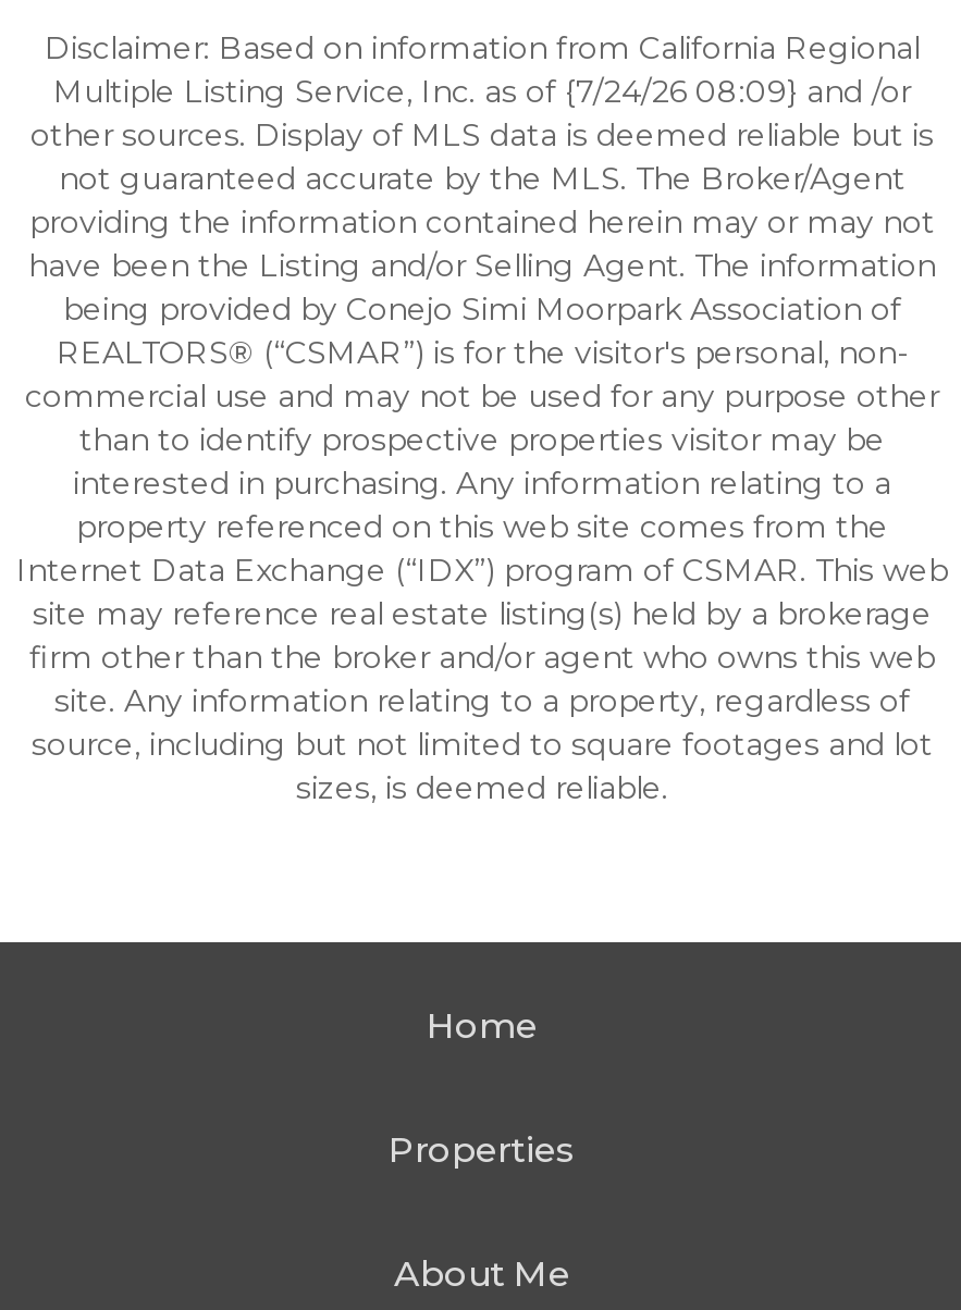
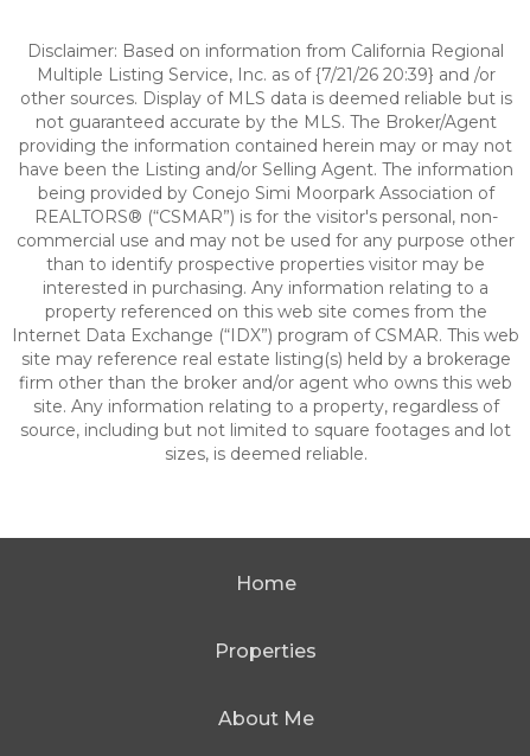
[53,72,911,111] Multiple Listing Service, Inc. as of {7/24/26 08:09} and /or -> [36,64,495,85] Multiple Listing Service, Inc. as of {7/21/26 20:39} and /or

